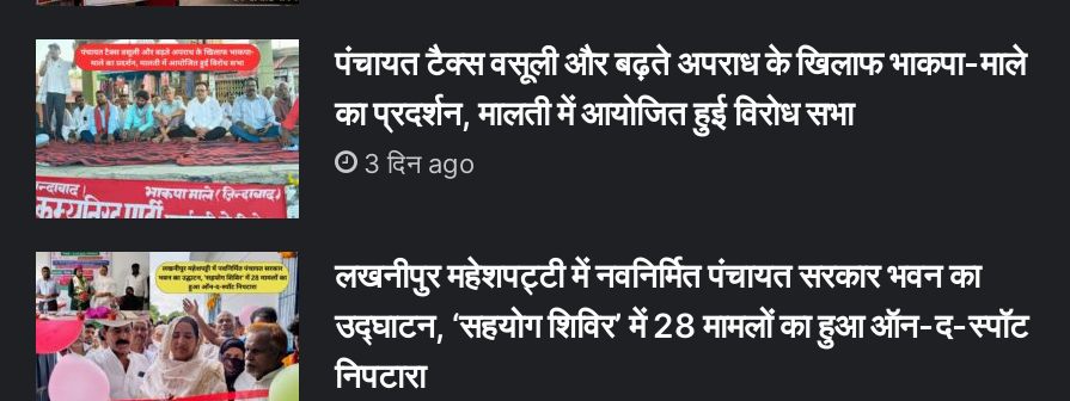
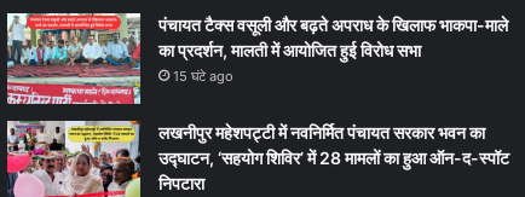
[363,146,476,179] 3 दिन ago -> [173,68,233,85] 15 घंटे ago

